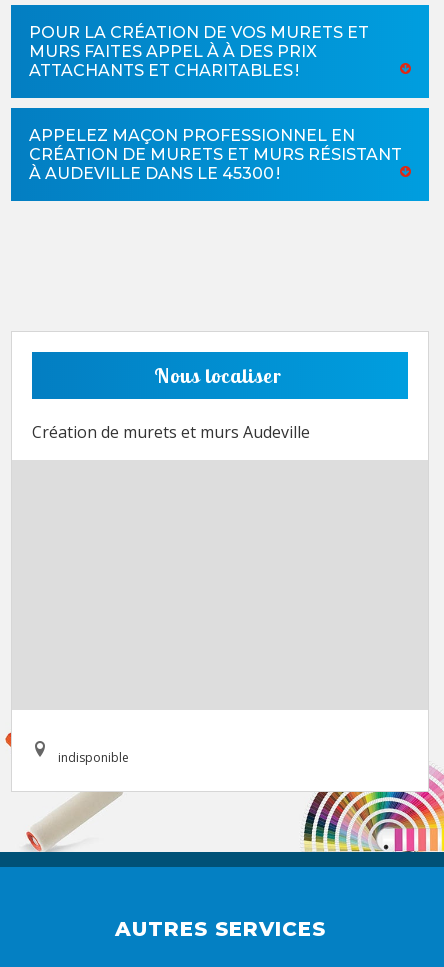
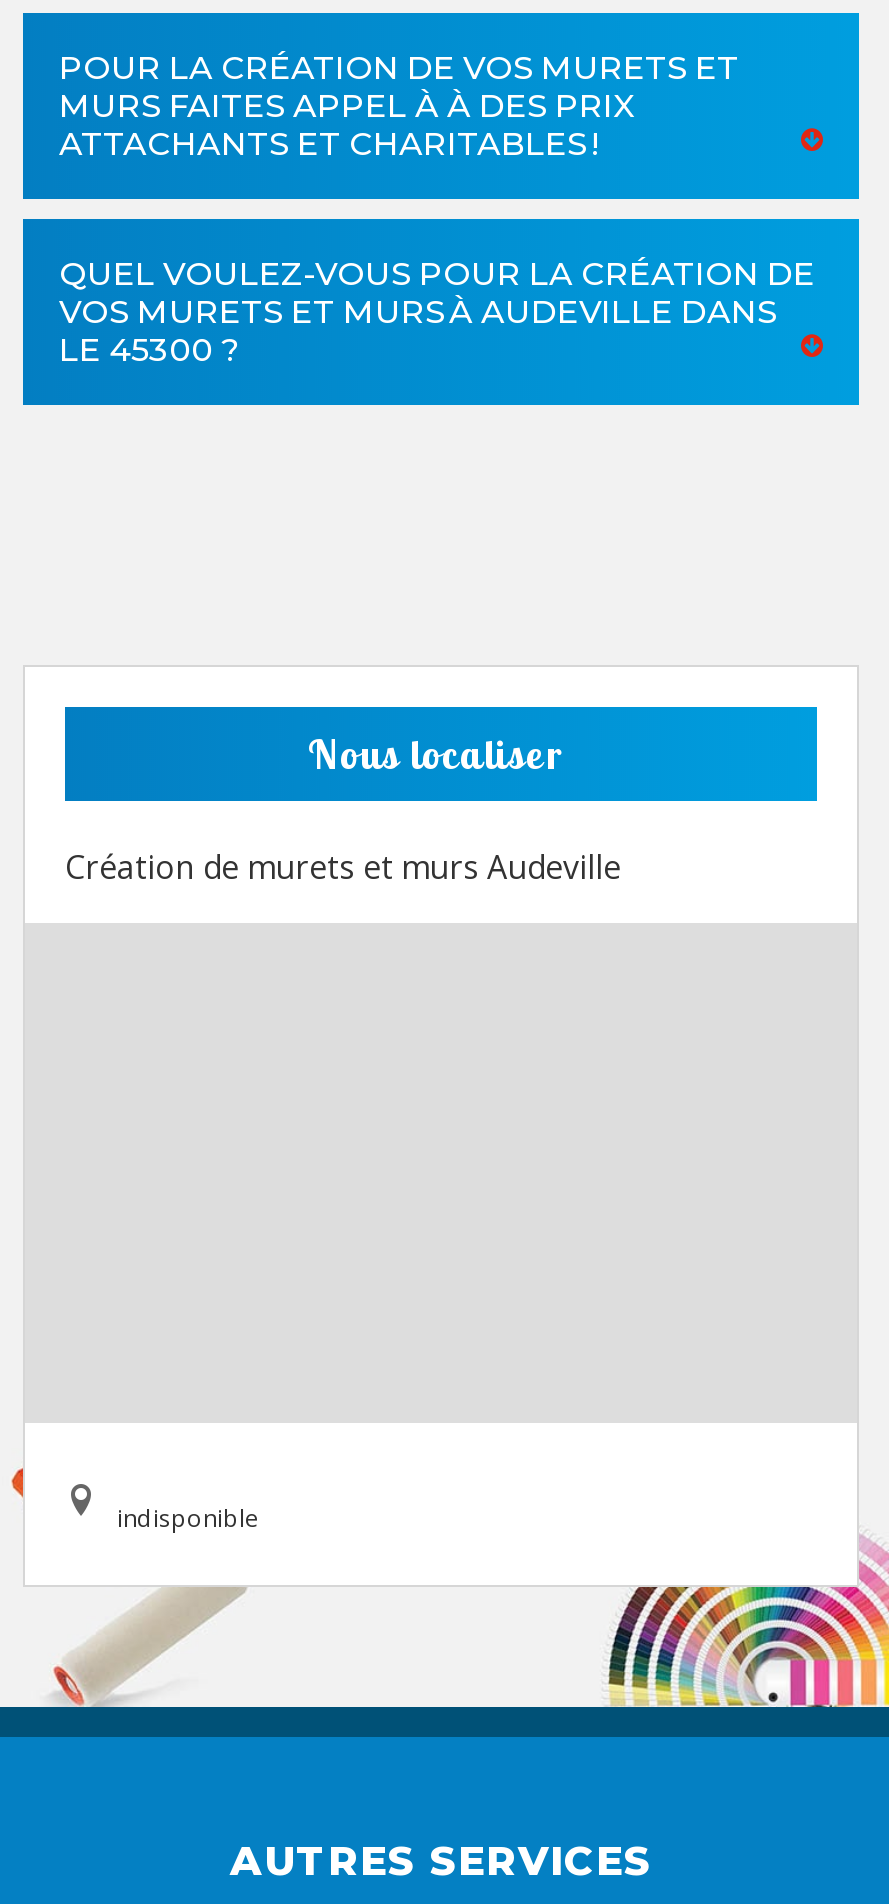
[29,126,402,183] APPELEZ MAÇON PROFESSIONNEL EN | CRÉATION DE MURETS ET MURS RÉSISTANT | À AUDEVILLE DANS LE 45300 ! -> [59,255,815,369] QUEL VOULEZ-VOUS POUR LA CRÉATION DE | VOS MURETS ET MURS À AUDEVILLE DANS | LE 45300 ?

